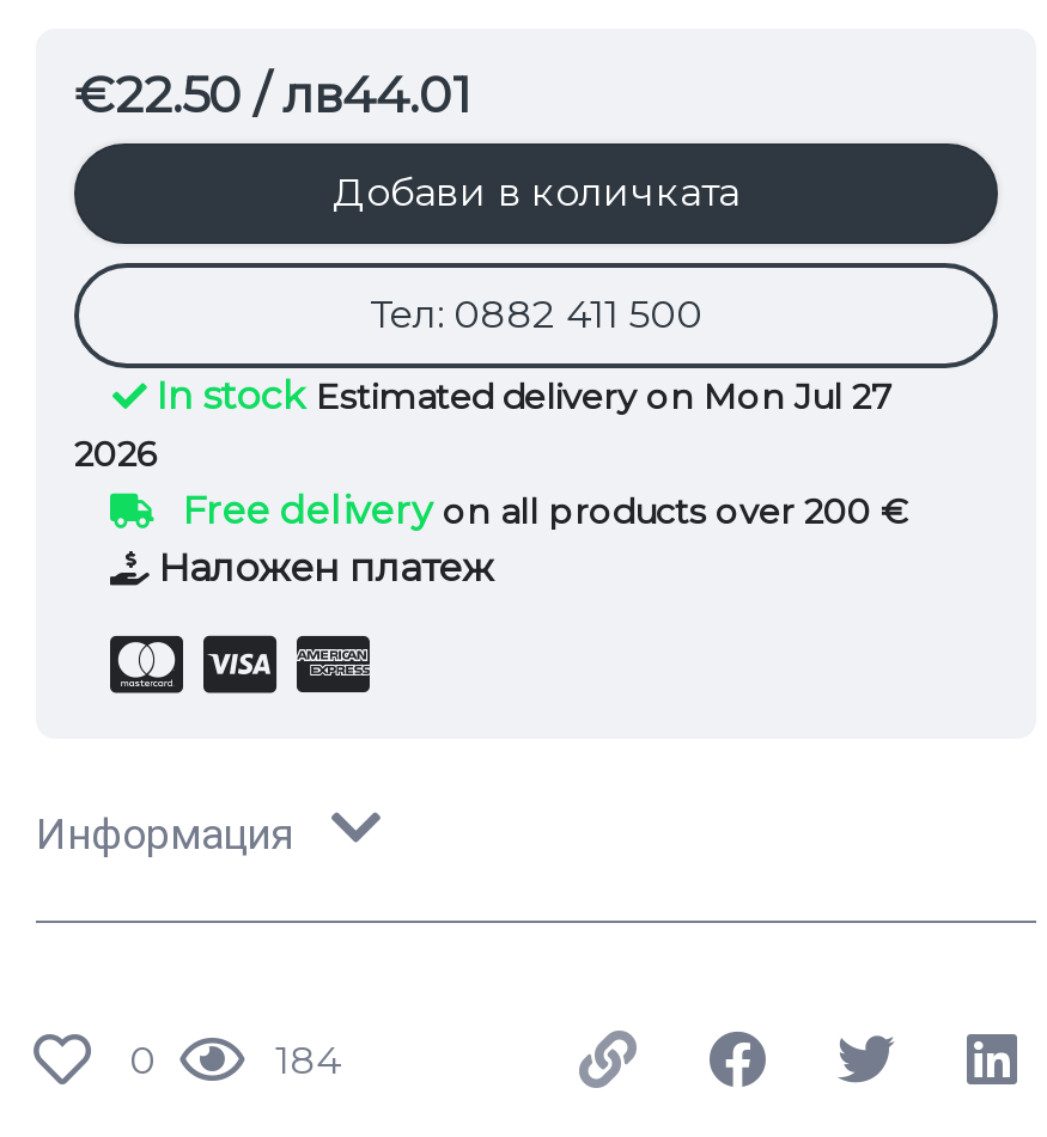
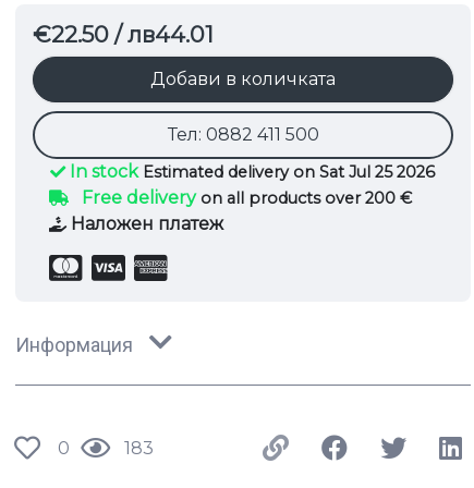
[74,373,893,476] In stock Estimated delivery on Mon Jul 27 | 2026 -> [70,161,435,182] In stock Estimated delivery on Sat Jul 25 2026
[275,1038,340,1083] 184 -> [124,438,154,459] 183

